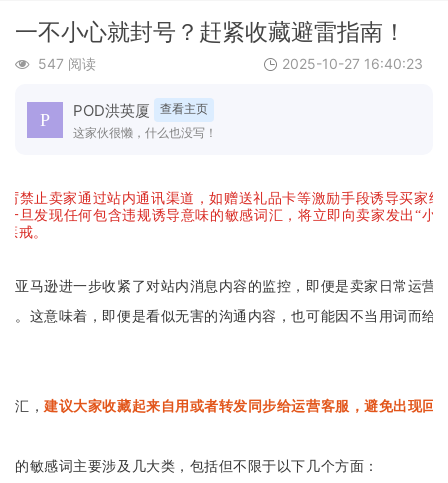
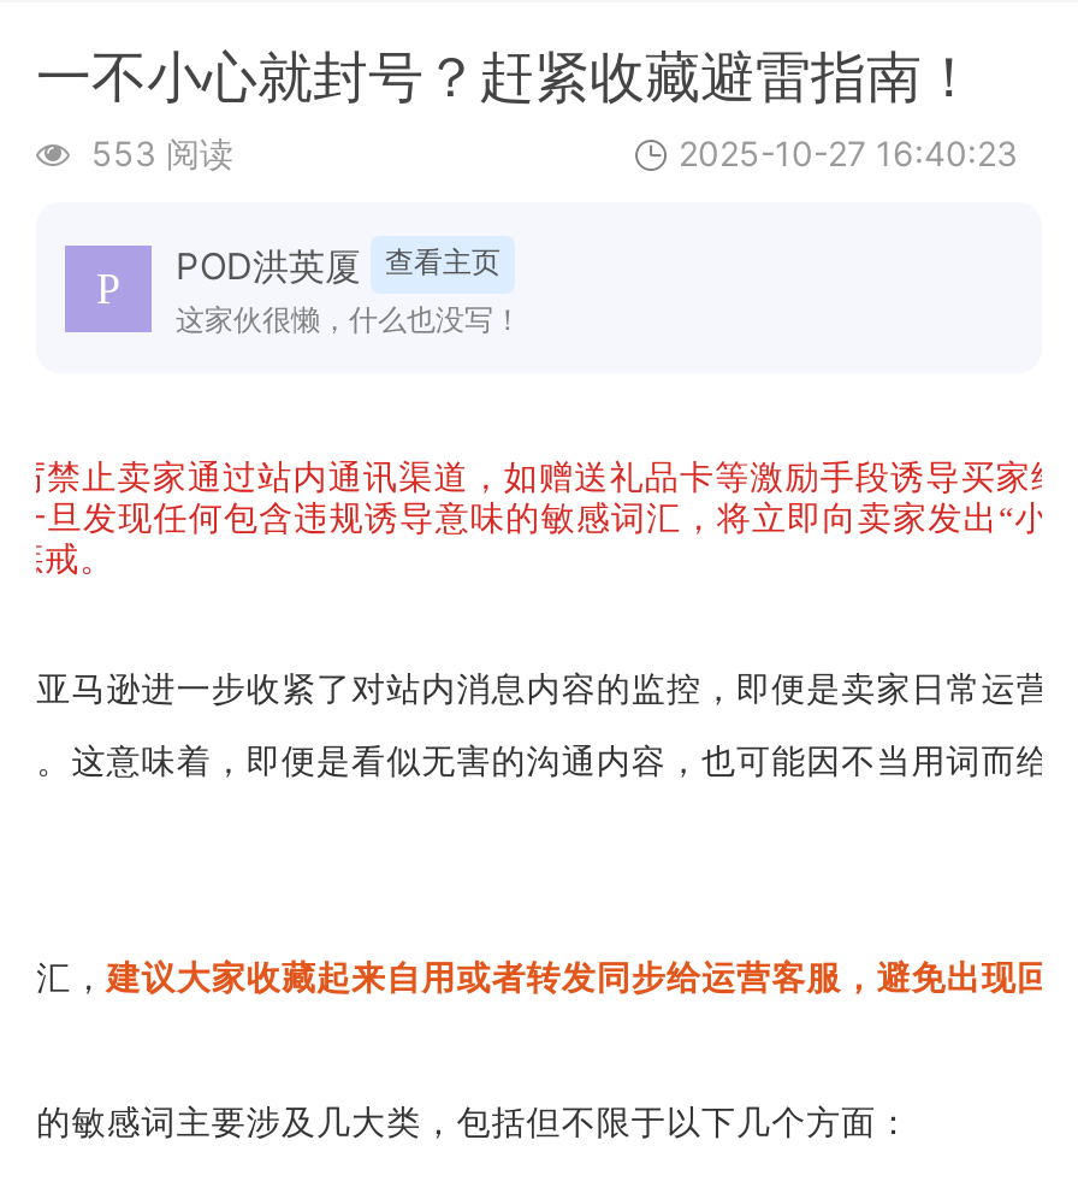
[34,55,96,72] 547 阅读 -> [82,132,233,173] 553 阅读

